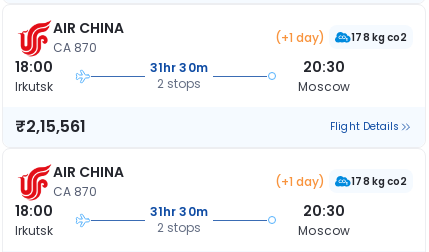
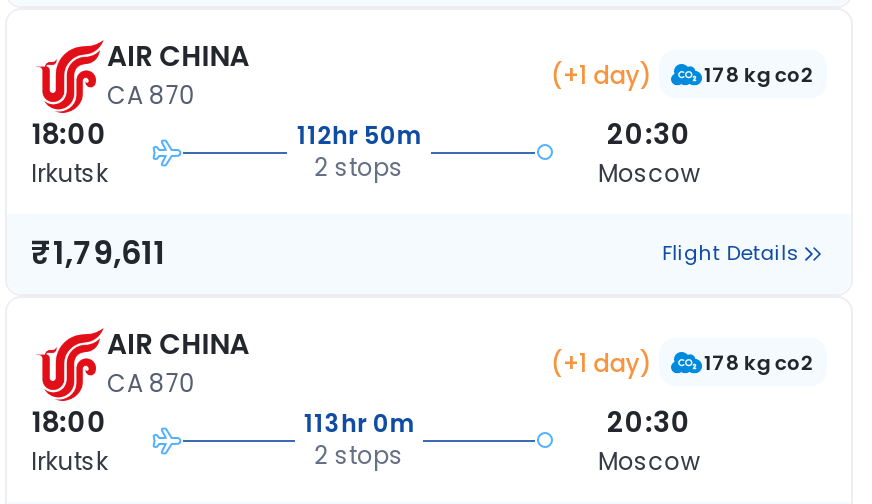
[150,59,208,76] 31hr 30m -> [297,118,420,152] 112hr 50m
[15,115,86,138] ₹2,15,561 -> [31,230,165,276] ₹1,79,611
[150,203,208,220] 31hr 30m -> [304,406,413,440] 113hr 0m

